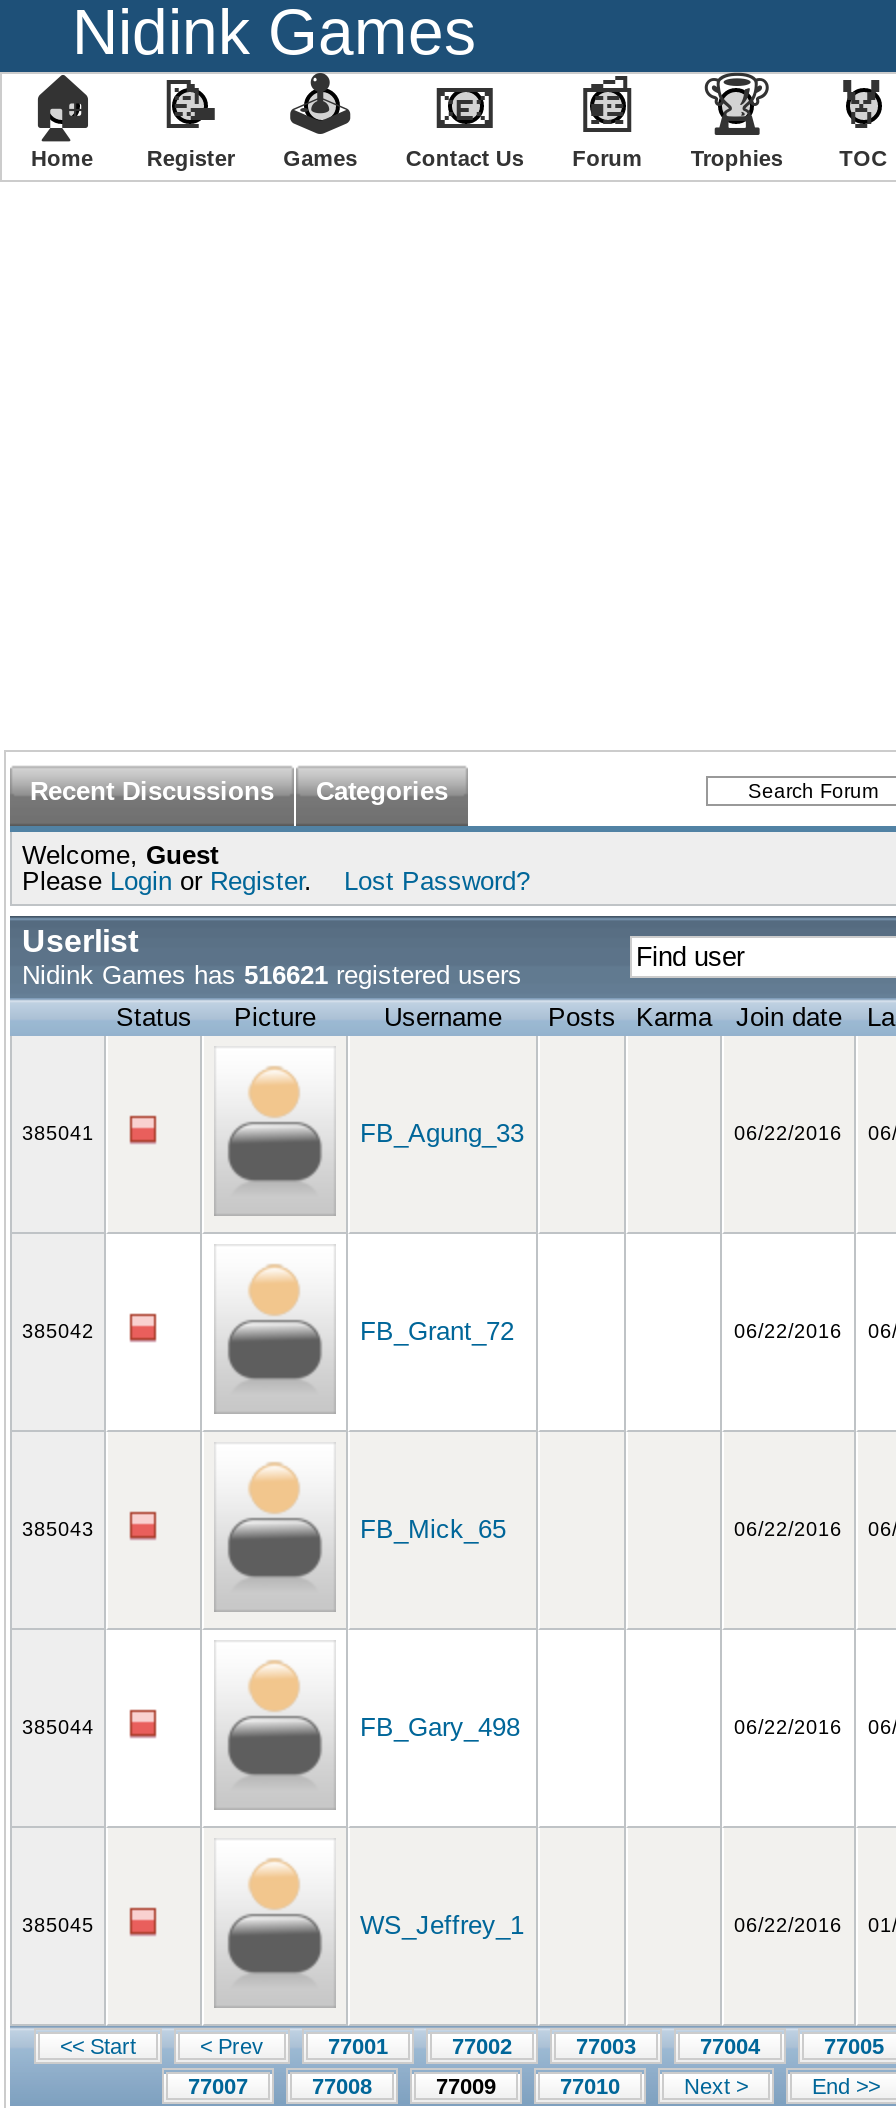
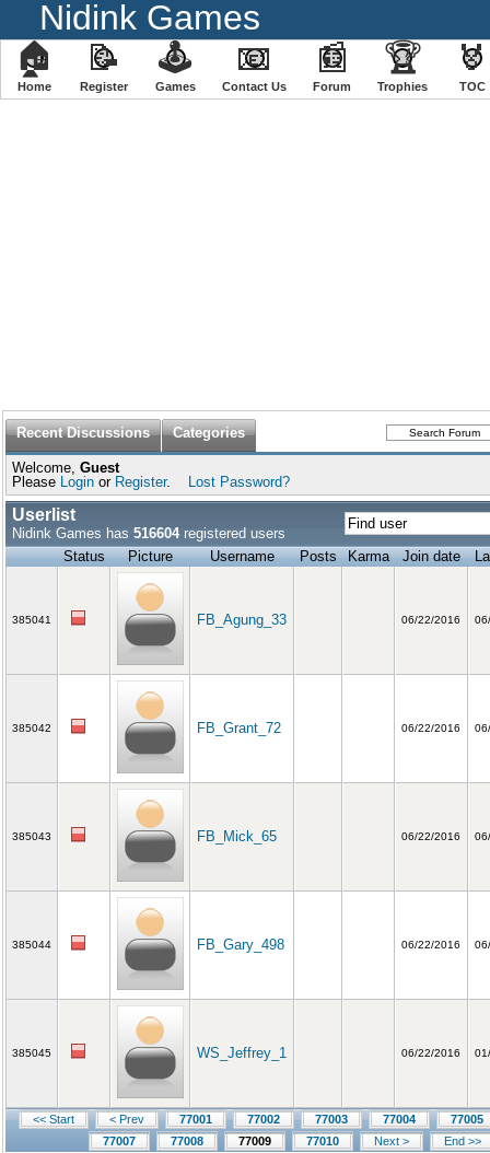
[22,960,522,990] Nidink Games has 516621 registered users -> [12,525,285,541] Nidink Games has 516604 registered users

